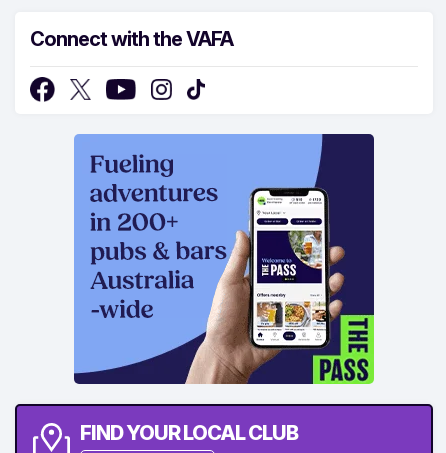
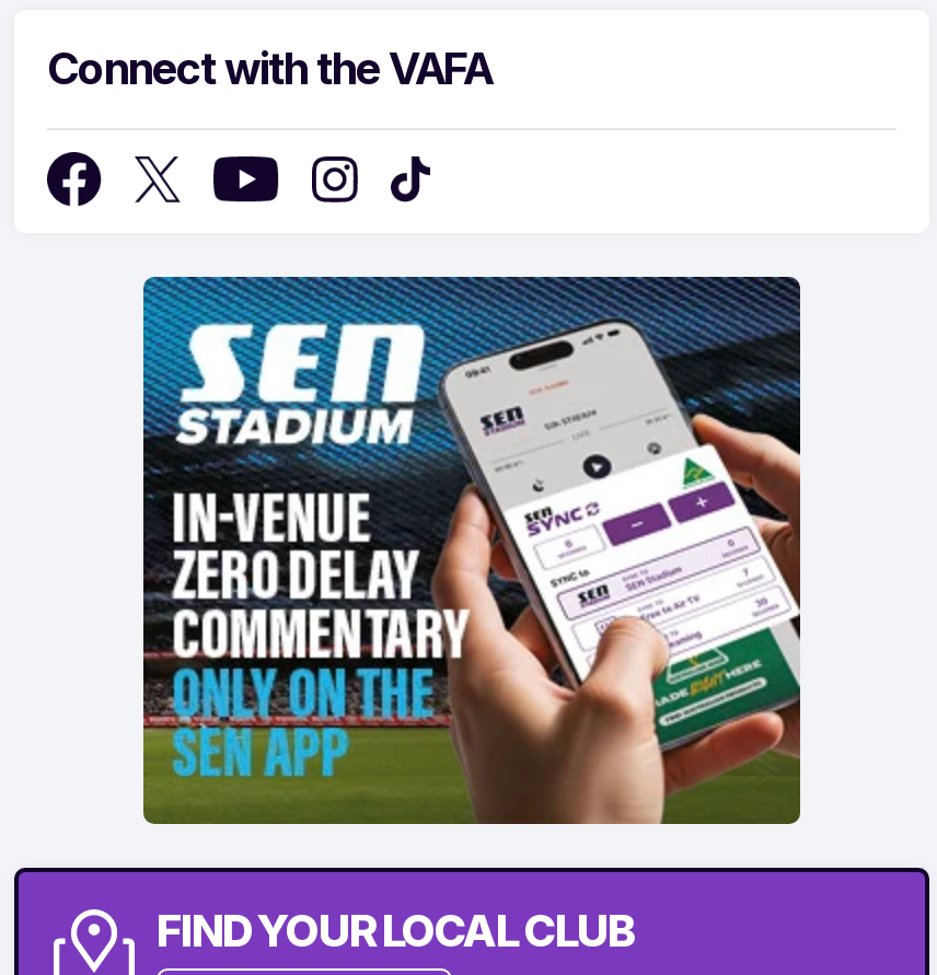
[73,134,375,385] [image] -> [141,275,802,826] [image]

